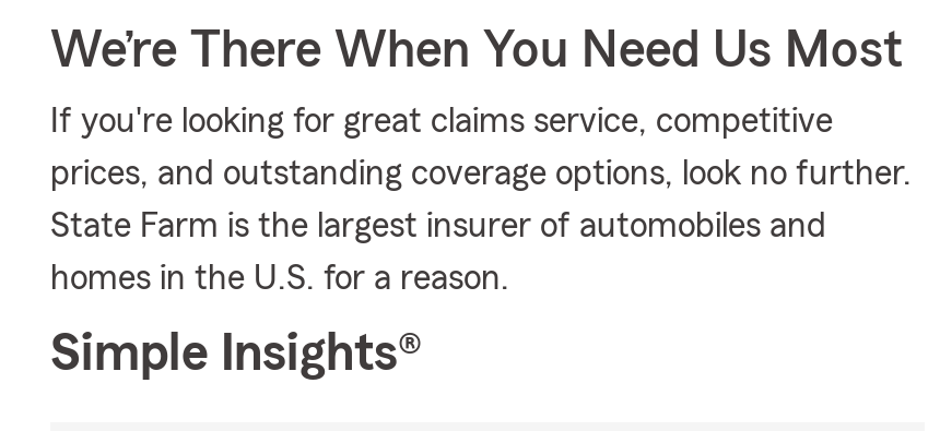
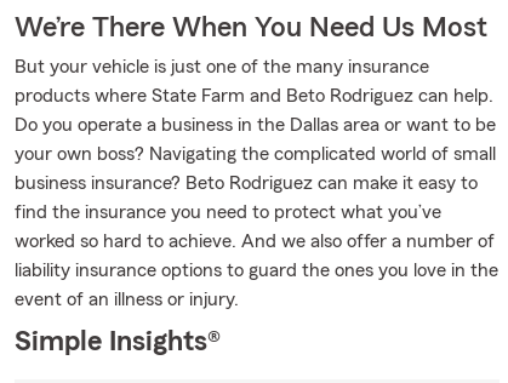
[50,104,912,296] If you're looking for great claims service, competitive | prices, and outstanding coverage options, look no further. | State Farm is the largest insurer of automobiles and | homes in the U.S. for a reason. -> [15,57,498,309] But your vehicle is just one of the many insurance | products where State Farm and Beto Rodriguez can help. | Do you operate a business in the Dallas area or want to be | your own boss? Navigating the complicated world of small | business insurance? Beto Rodriguez can make it easy to | find the insurance you need to protect what you’ve | worked so hard to achieve. And we also offer a number of | liability insurance options to guard the ones you love in the | event of an illness or injury.

